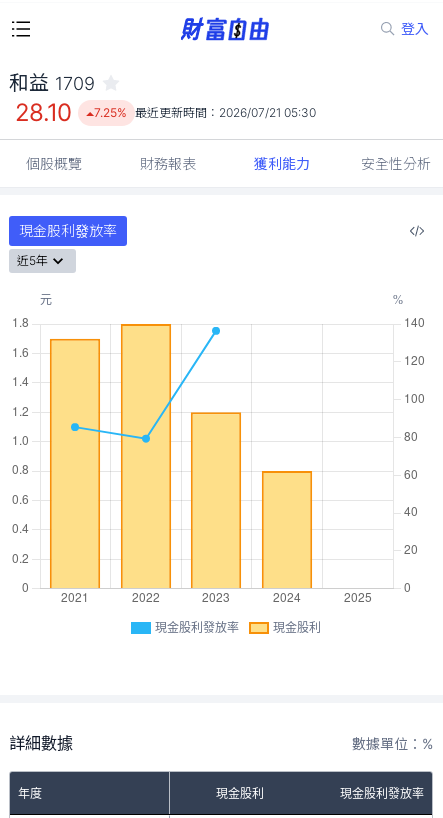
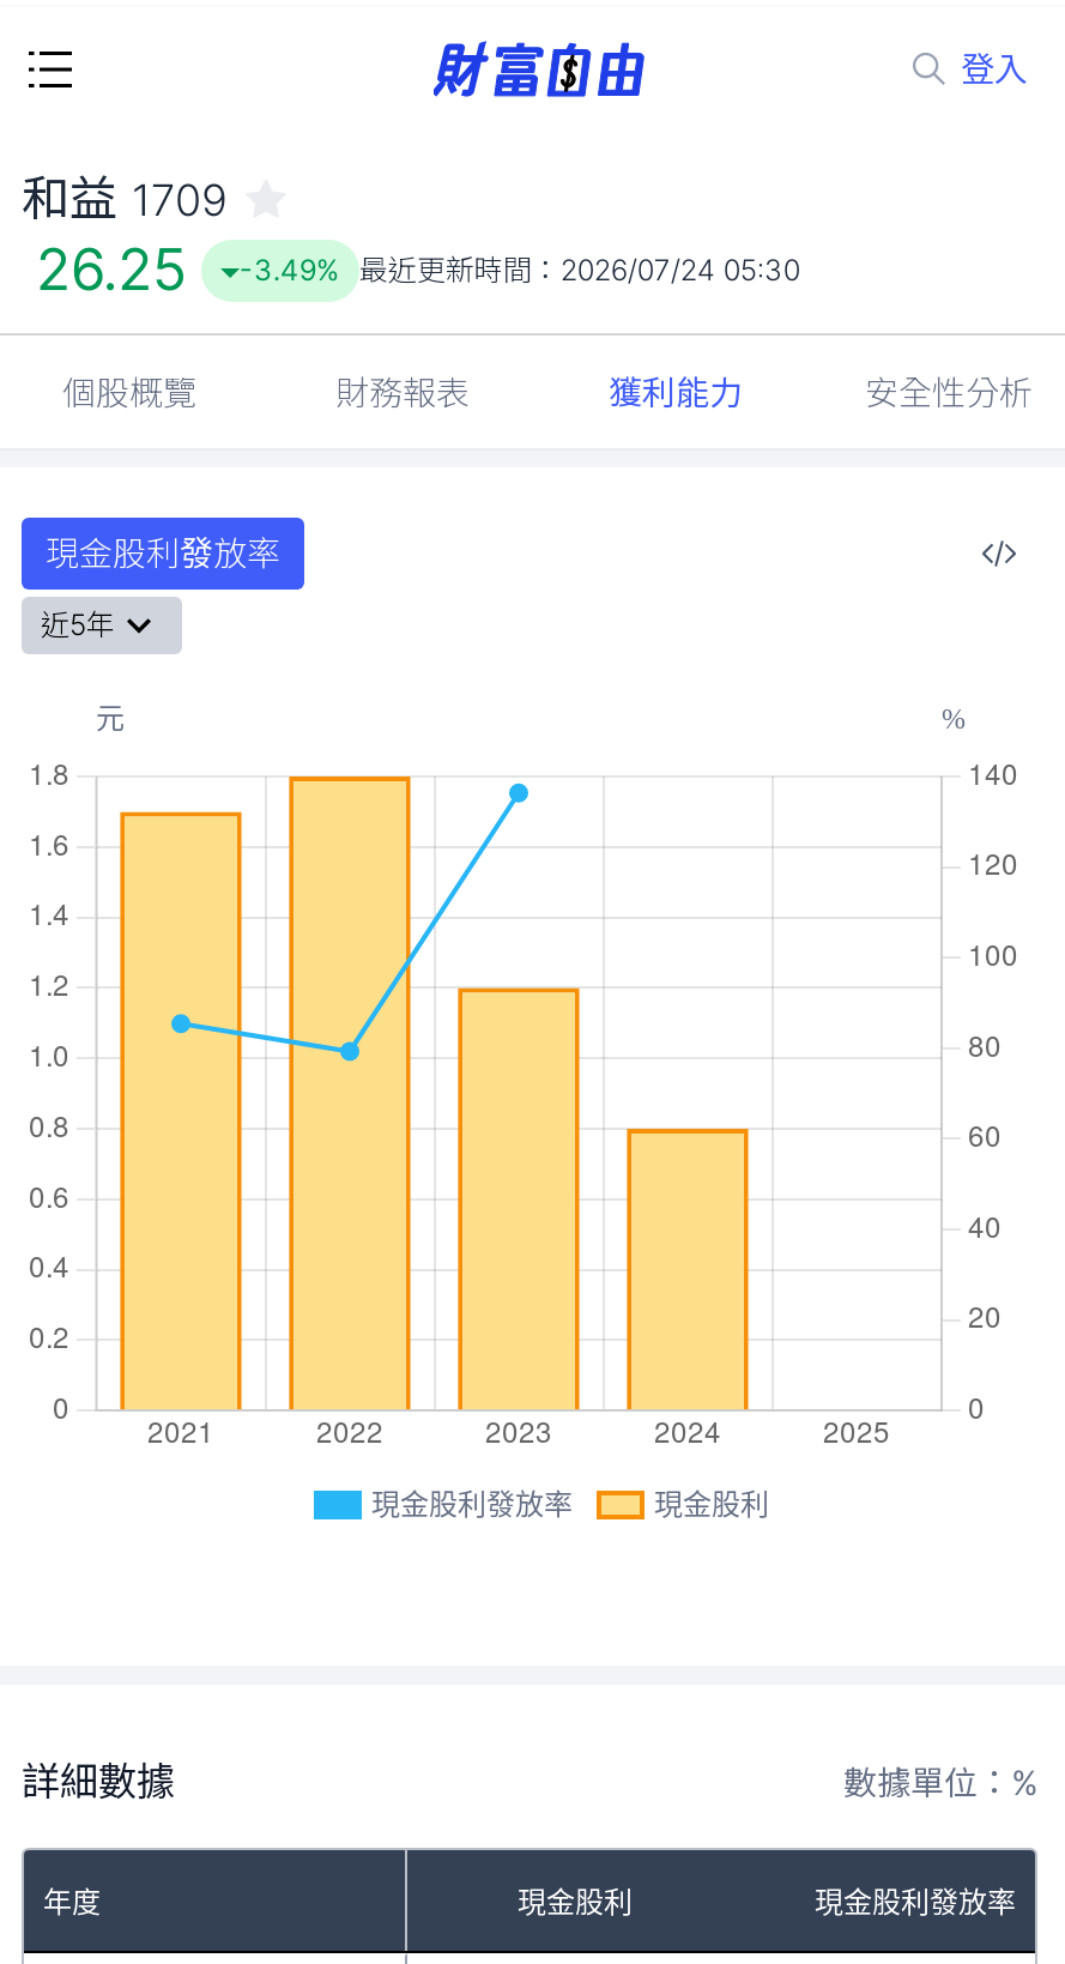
[15,98,72,127] 28.10 -> [36,235,186,304] 26.25
[94,105,316,120] 7.25% 最近更新時間：2026/07/21 05:30 -> [239,252,800,288] -3.49% 最近更新時間：2026/07/24 05:30

